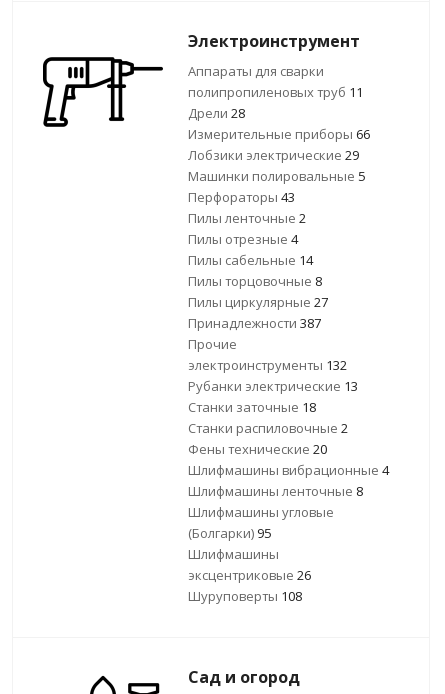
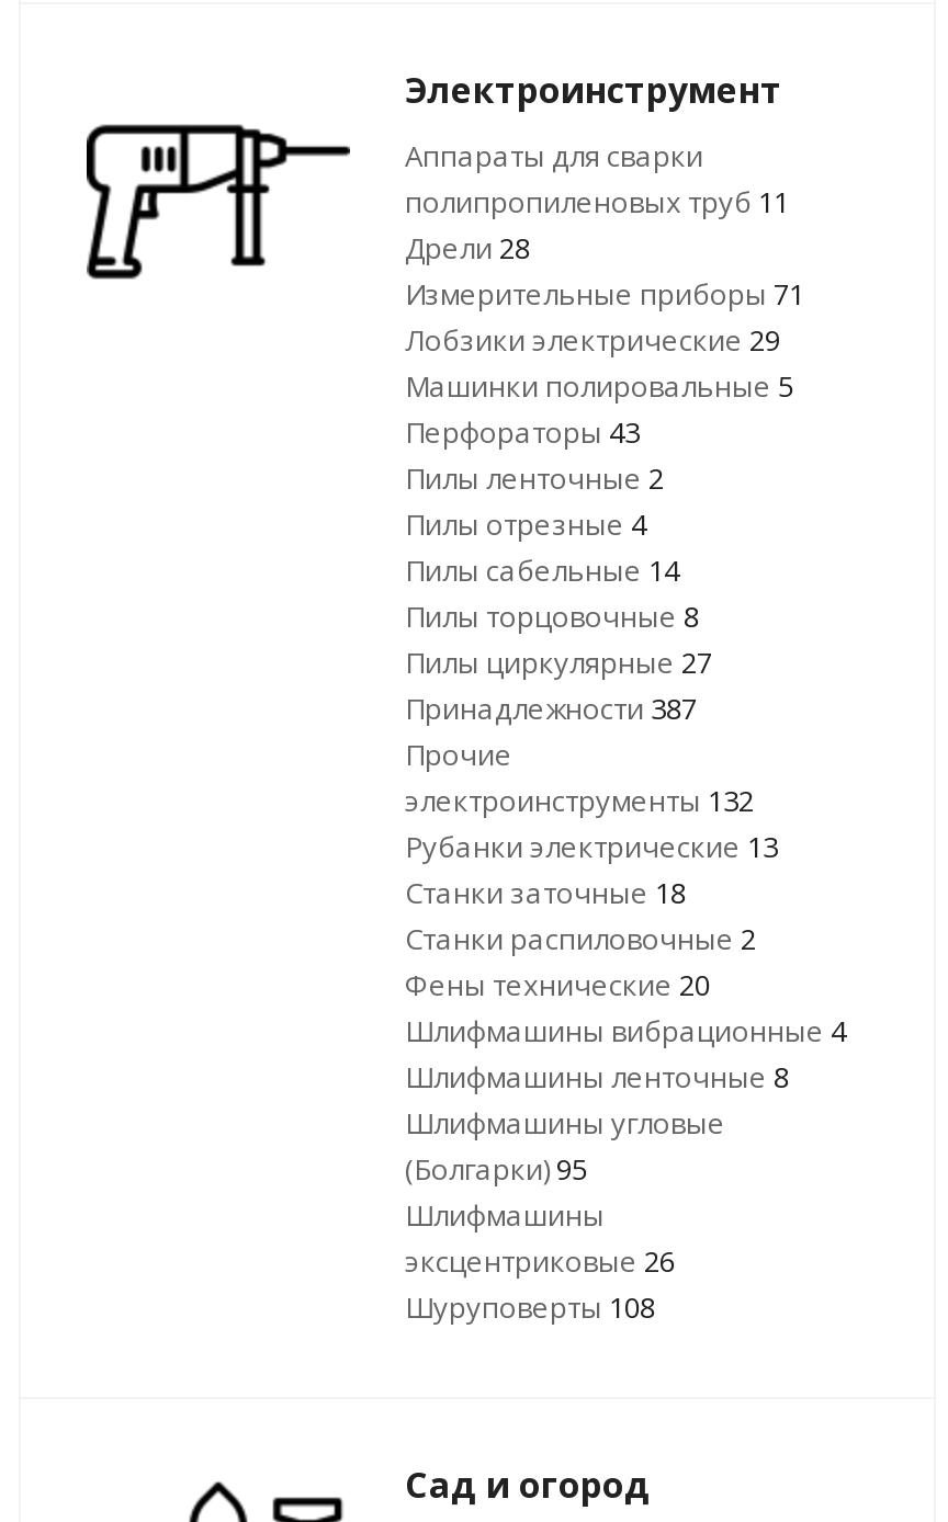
[188,125,370,143] Измерительные приборы 66 -> [405,274,804,314] Измерительные приборы 71

